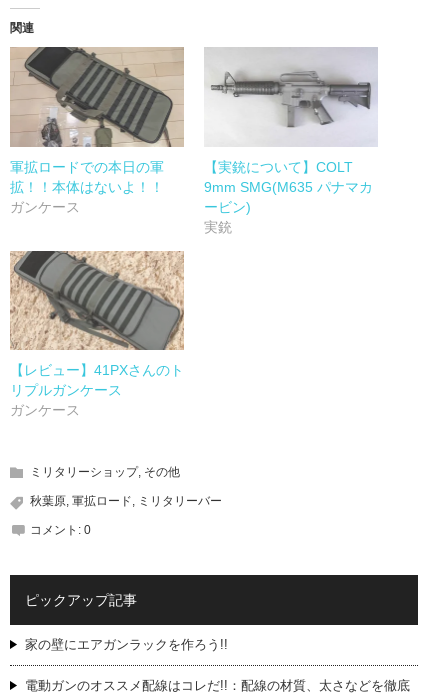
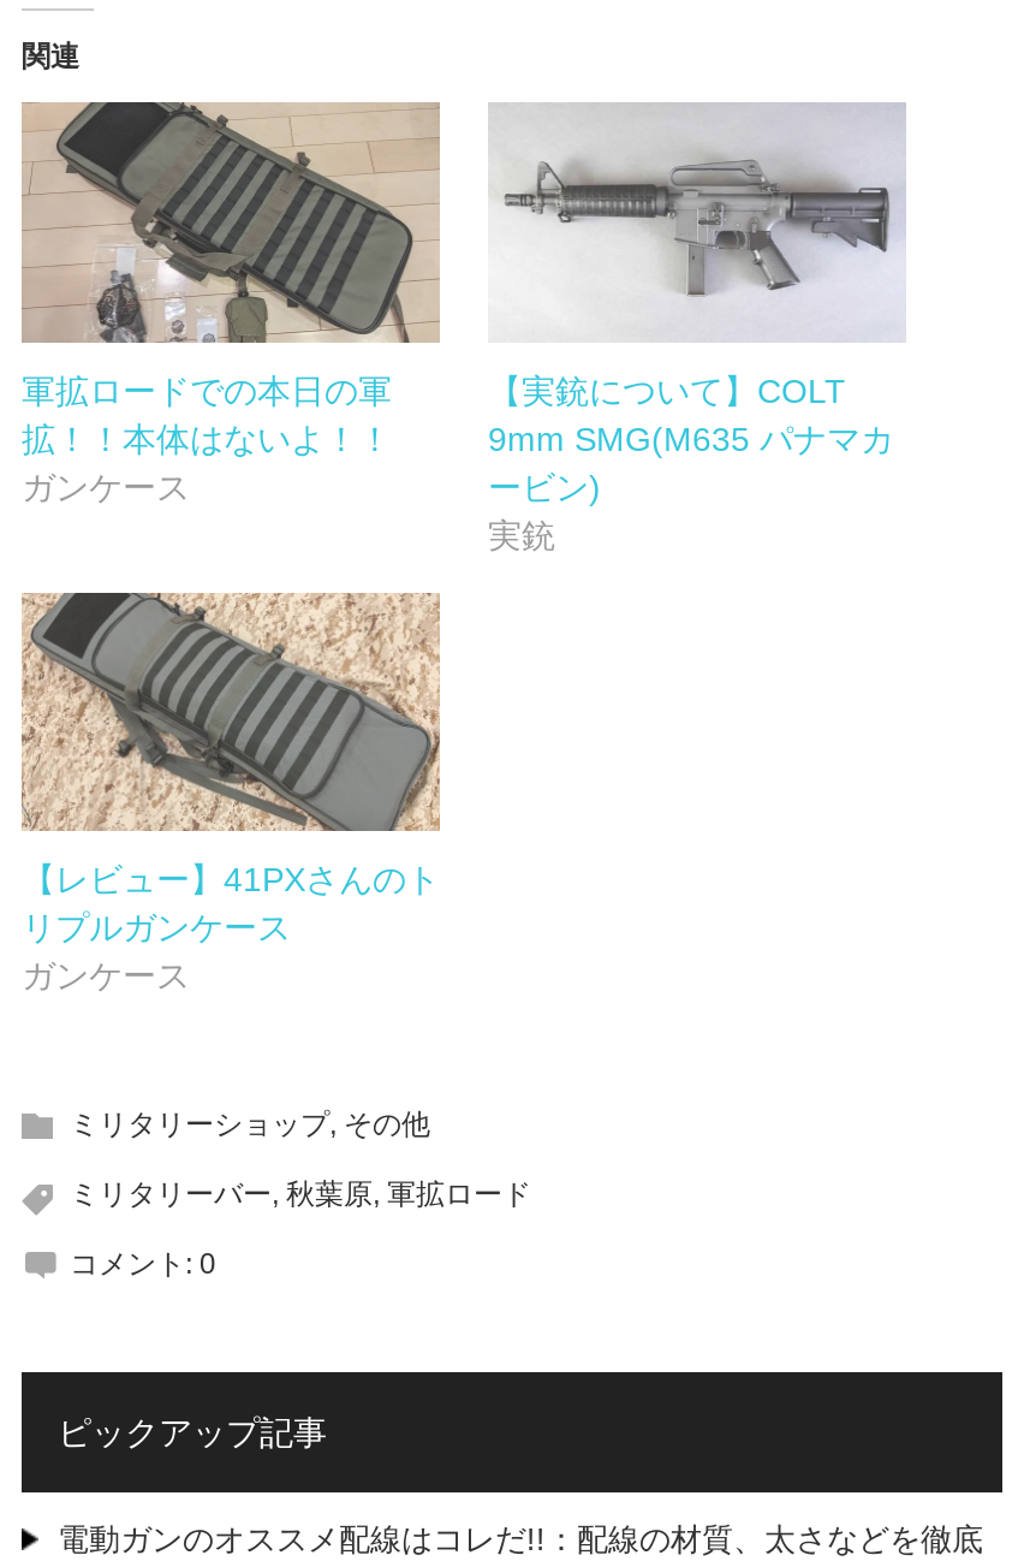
[30,494,222,508] 秋葉原,軍拡ロード,ミリタリーバー -> [70,1178,531,1212] ミリタリーバー,秋葉原,軍拡ロード
[25,637,228,652] 家の壁にエアガンラックを作ろう!! -> none

